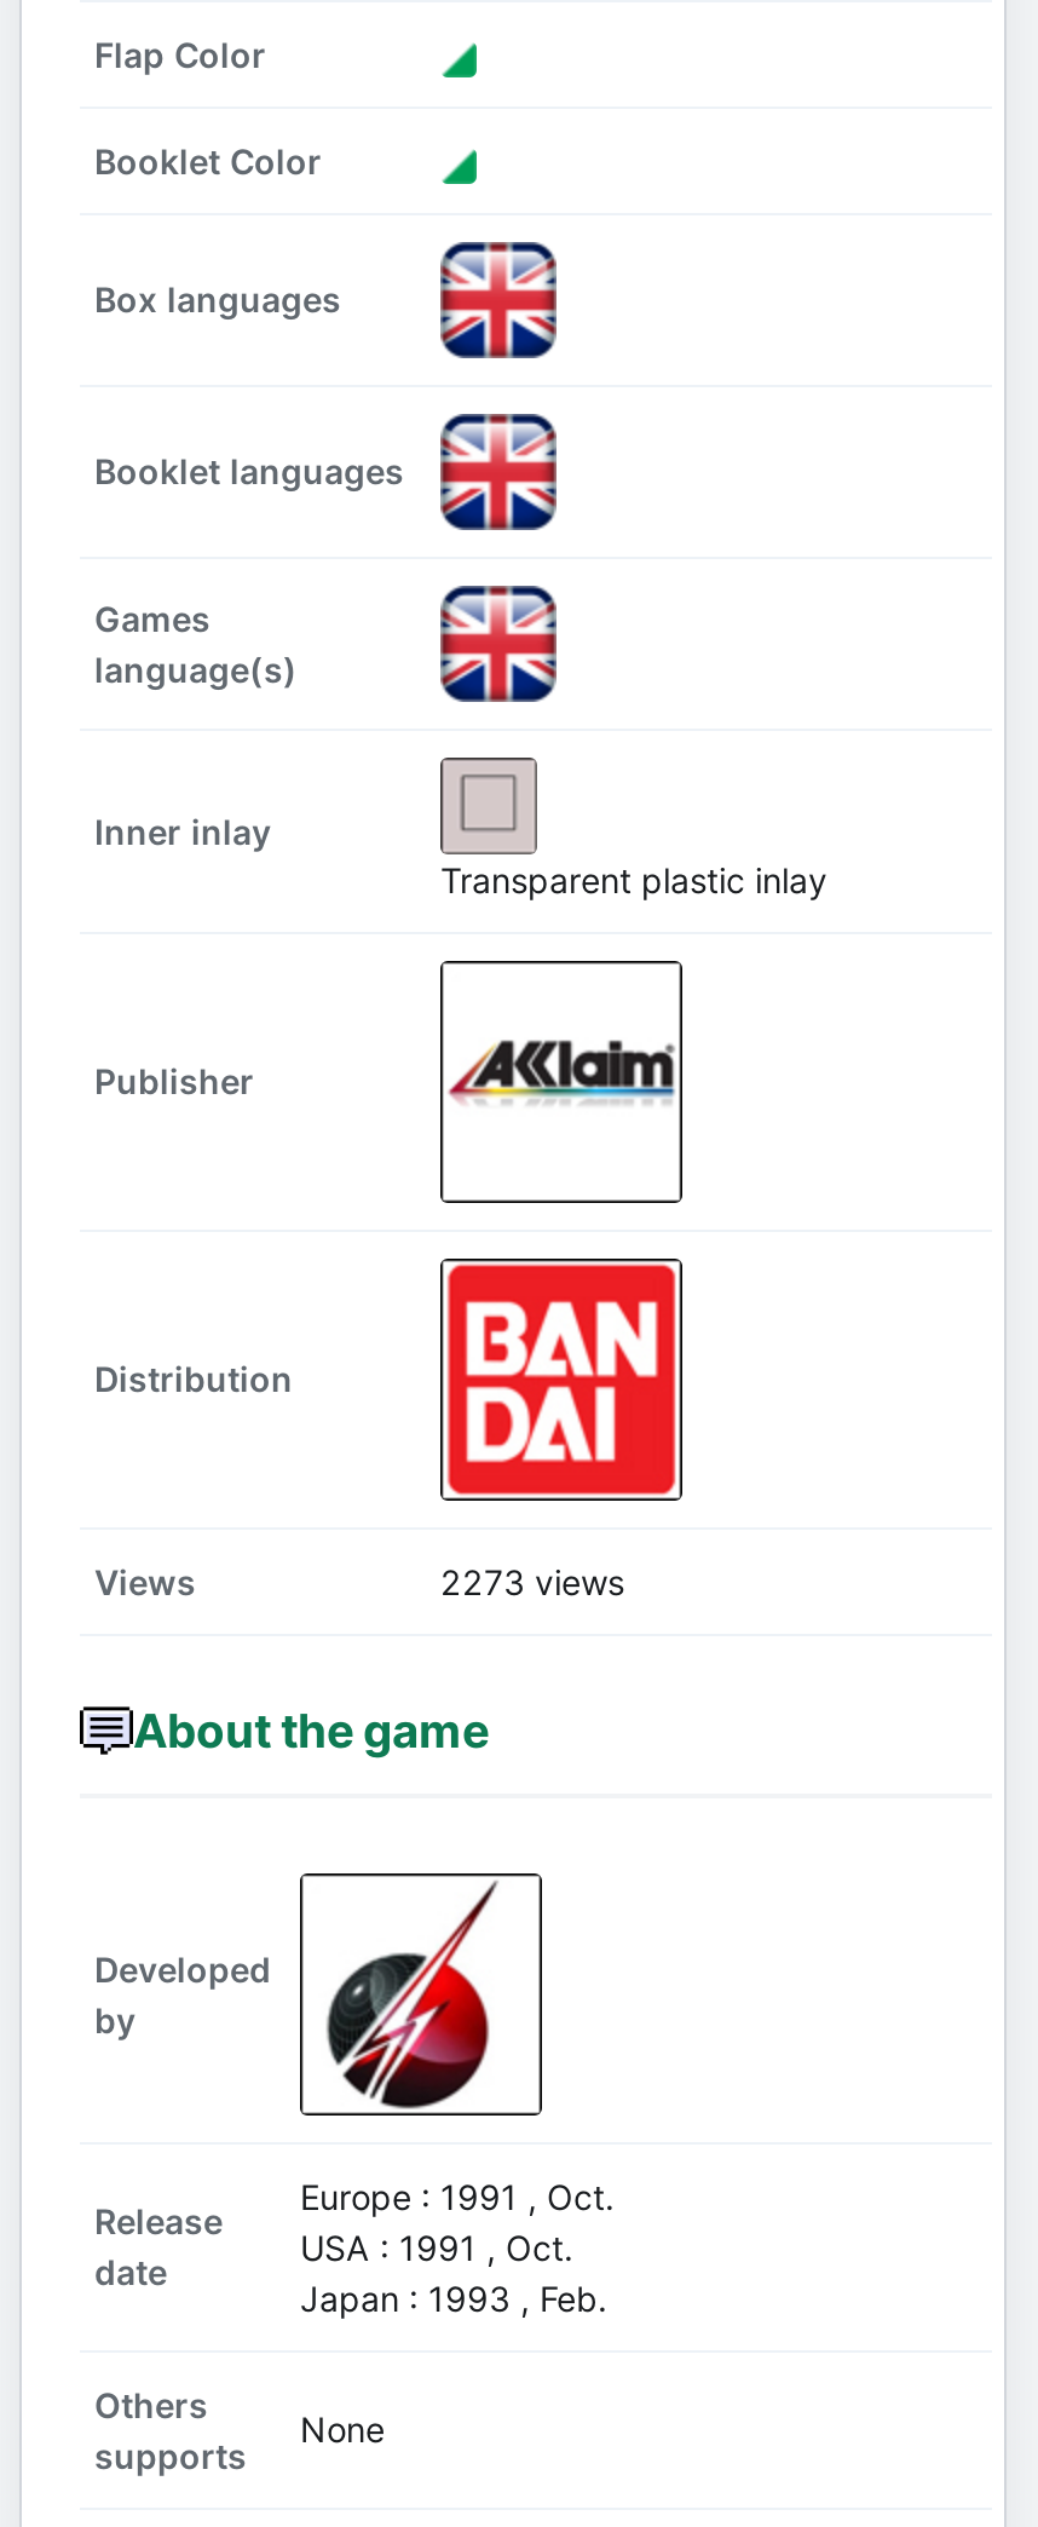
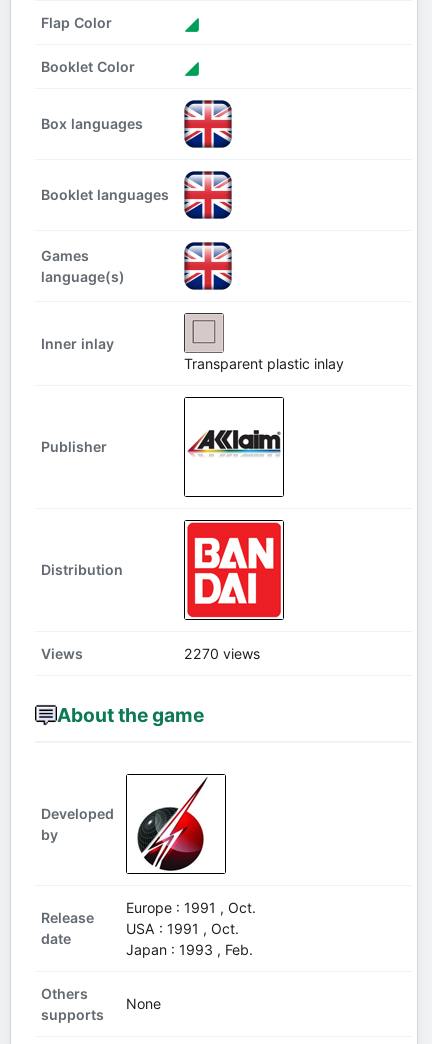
[440,1561,624,1602] 2273 views -> [184,645,260,662] 2270 views

